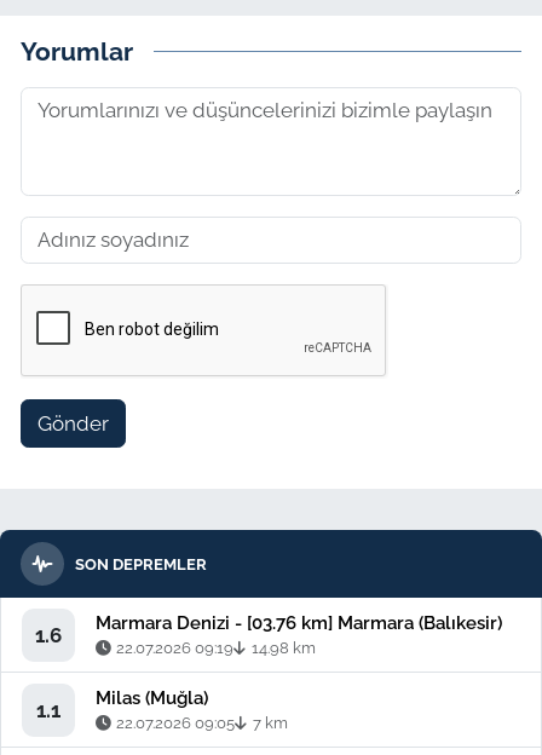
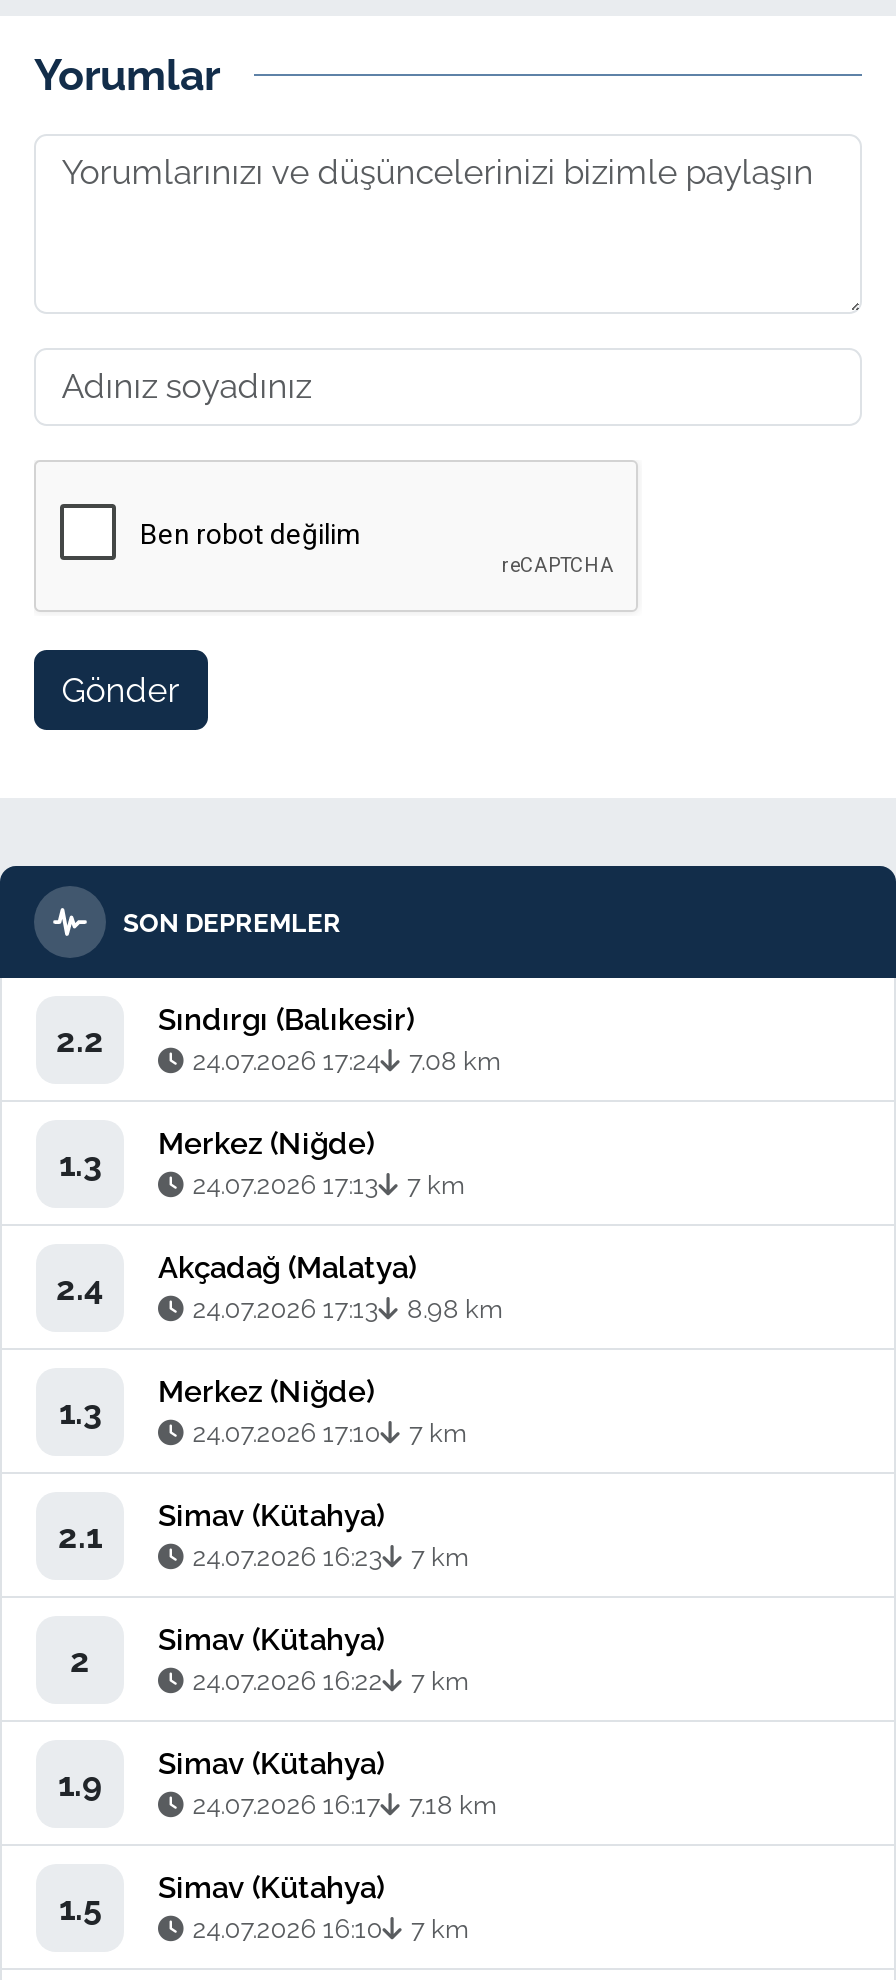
[35,613,502,732] 1.6 | Marmara Denizi - [03.76 km] Marmara (Balıkesir) | 22.07.2026 09:19 | 14.98 km | 1.1 | Milas (Muğla) | 22.07.2026 09:05 -> [56,1003,503,1945] 2.2 | Sındırgı (Balıkesir) | 24.07.2026 17:24 | 7.08 km | 1.3 | Merkez (Niğde) | 24.07.2026 17:13 | 7 km | 2.4 | Akçadağ (Malatya) | 24.07.2026 17:13 | 8.98 km | 1.3 | Merkez (Niğde) | 24.07.2026 17:10 | 7 km | 2.1 | Simav (Kütahya) | 24.07.2026 16:23 | 7 km | 2 | Simav (Kütahya) | 24.07.2026 16:22 | 7 km | 1.9 | Simav (Kütahya) | 24.07.2026 16:17 | 7.18 km | 1.5 | Simav (Kütahya) | 24.07.2026 16:10

